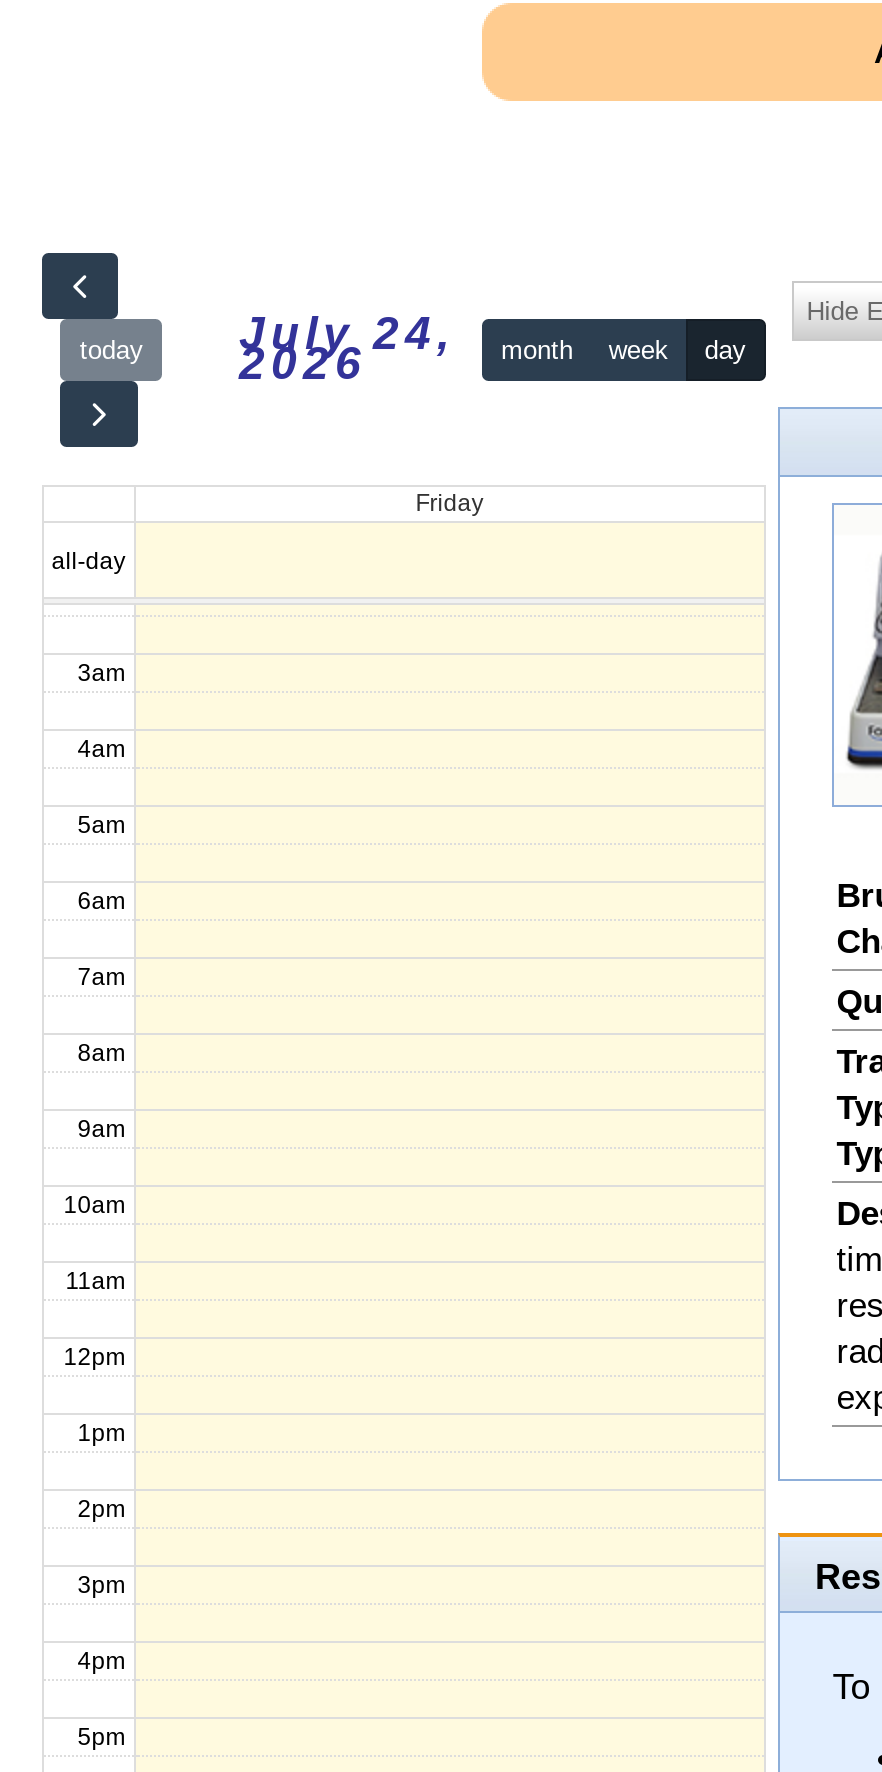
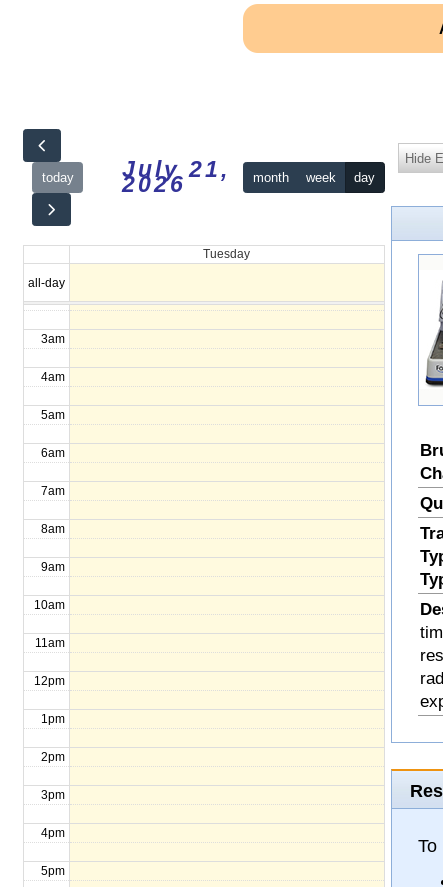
[239,308,747,365] July 24, month week day -> [121,156,375,185] July 21, month week day
[415,490,483,518] Friday -> [203,247,250,261] Tuesday

